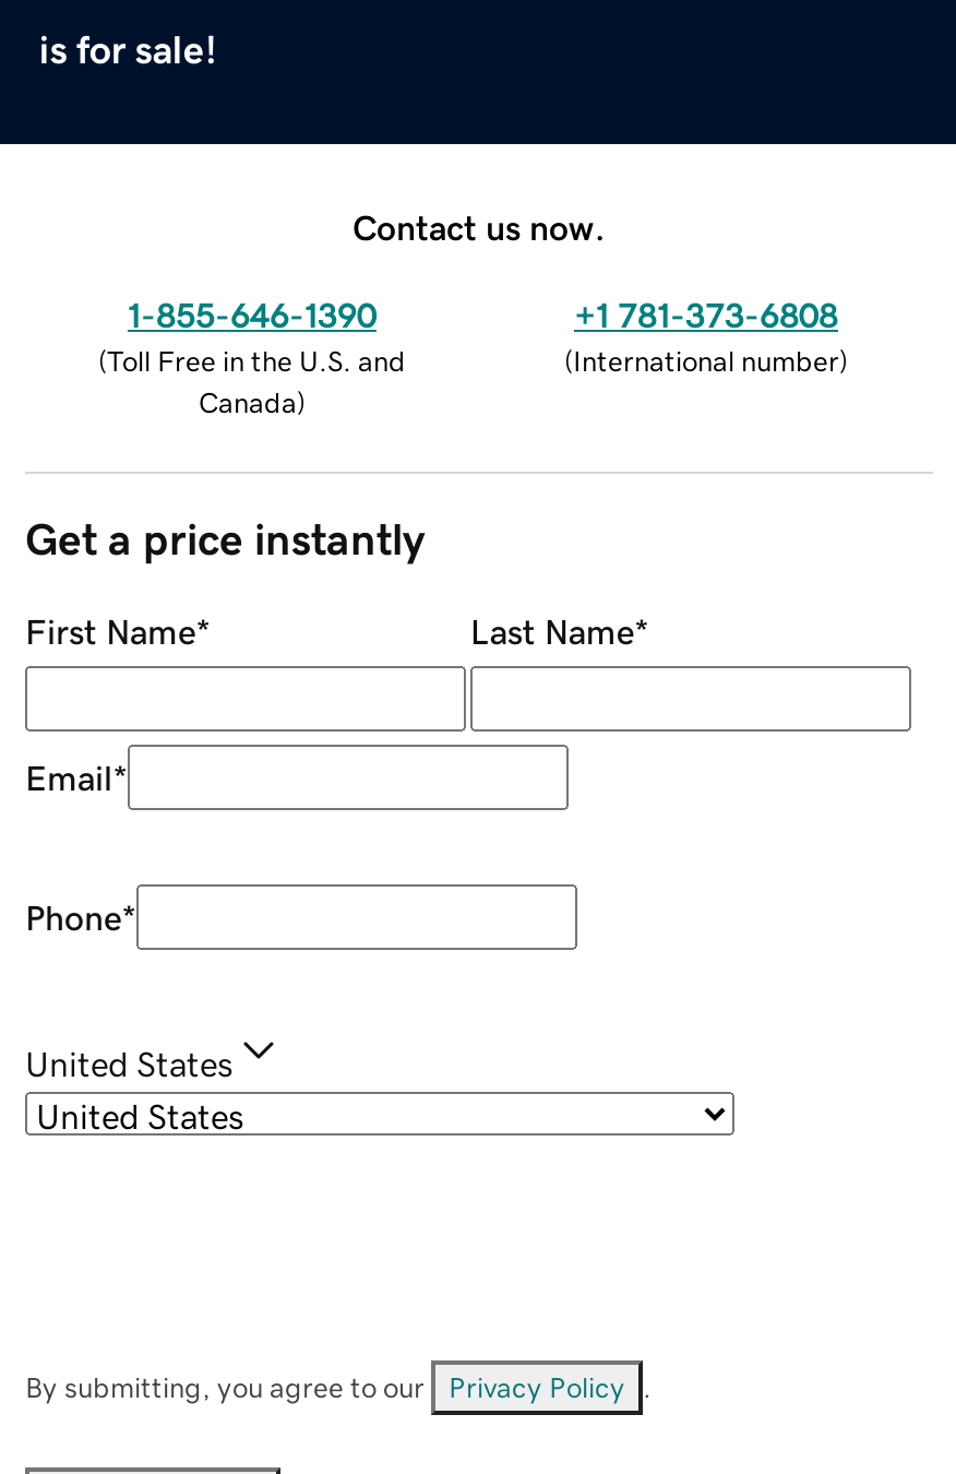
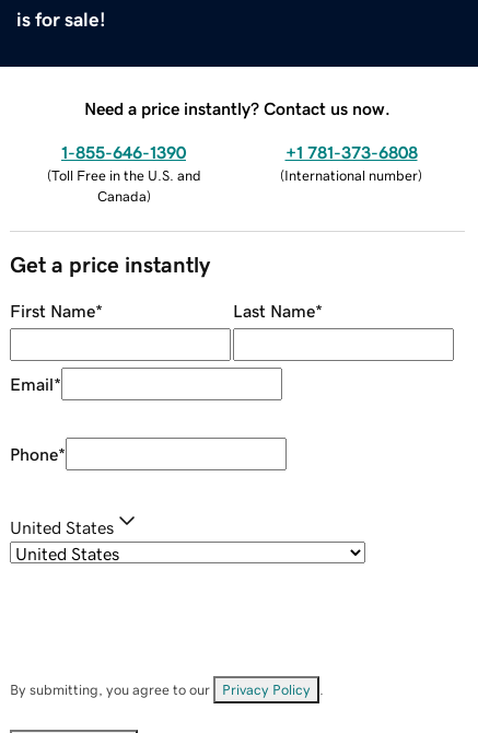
[352,209,606,244] Contact us now. -> [84,99,390,117] Need a price instantly? Contact us now.

